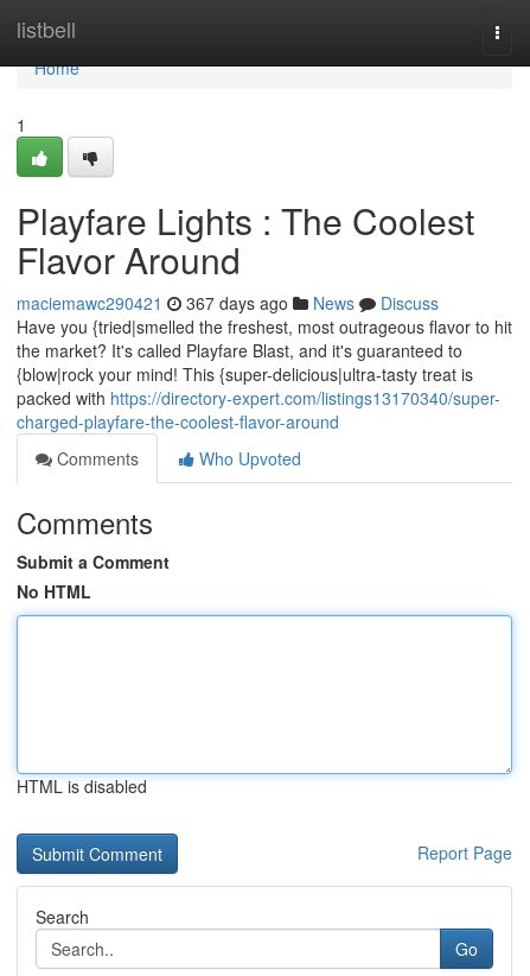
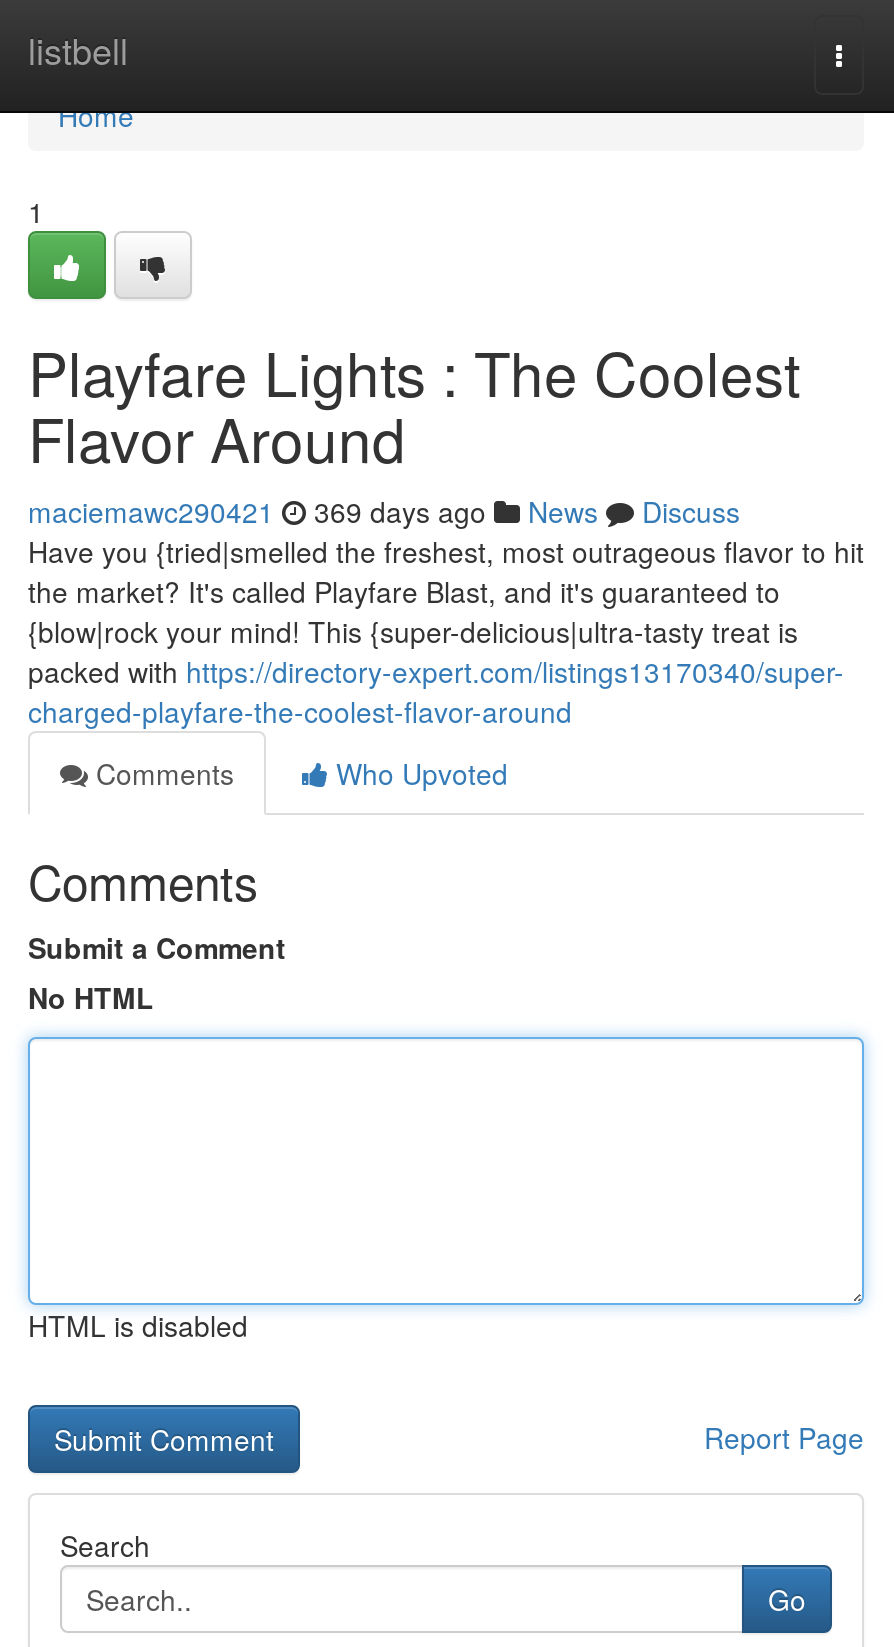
[17,291,439,315] maciemawc290421 367 days ago News Discuss -> [28,491,740,531] maciemawc290421 369 days ago News Discuss

